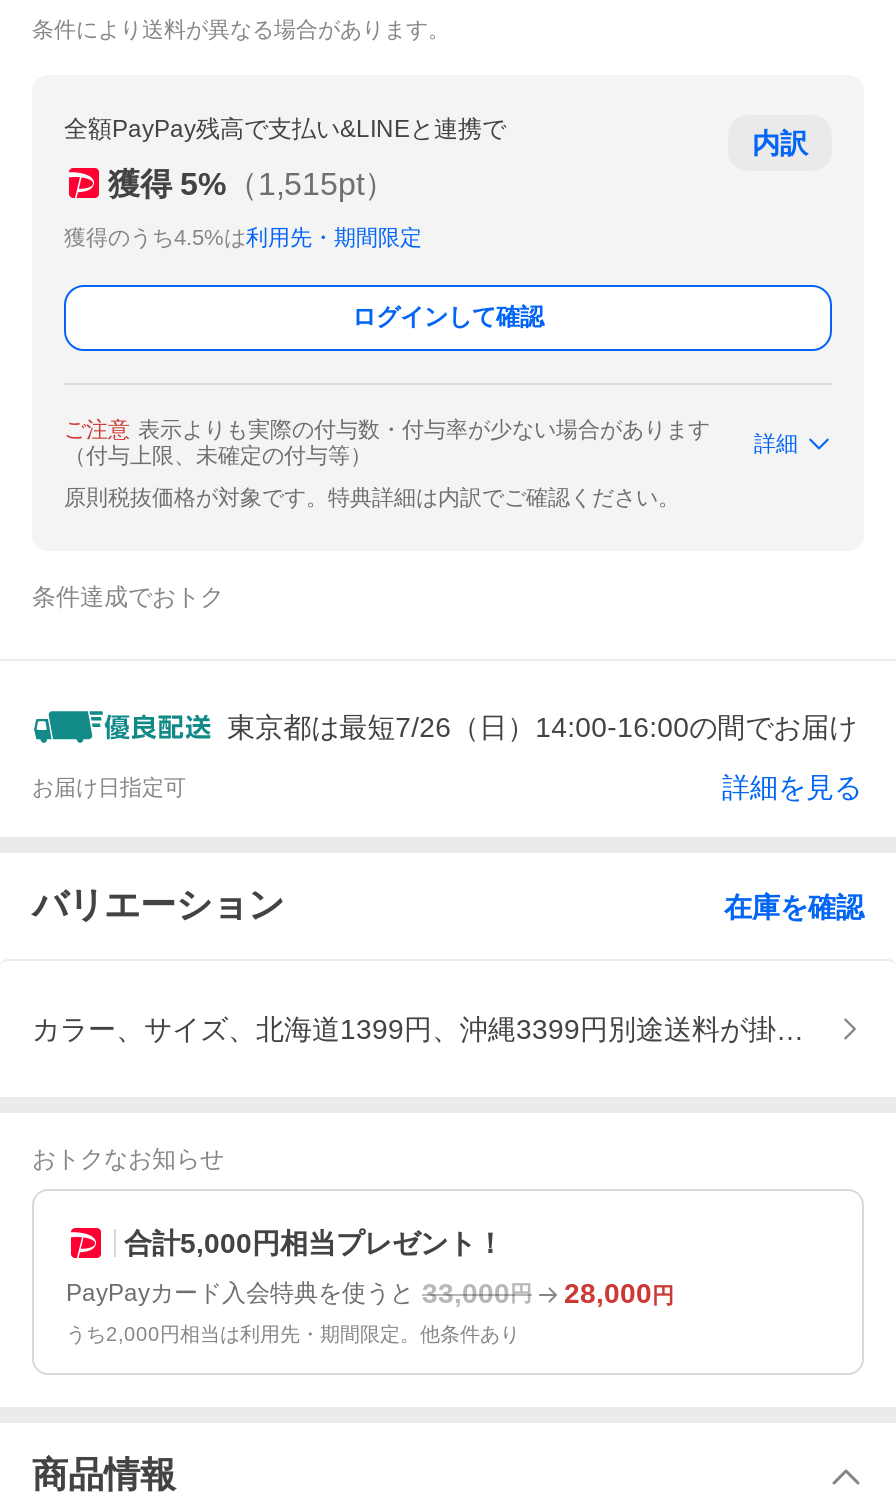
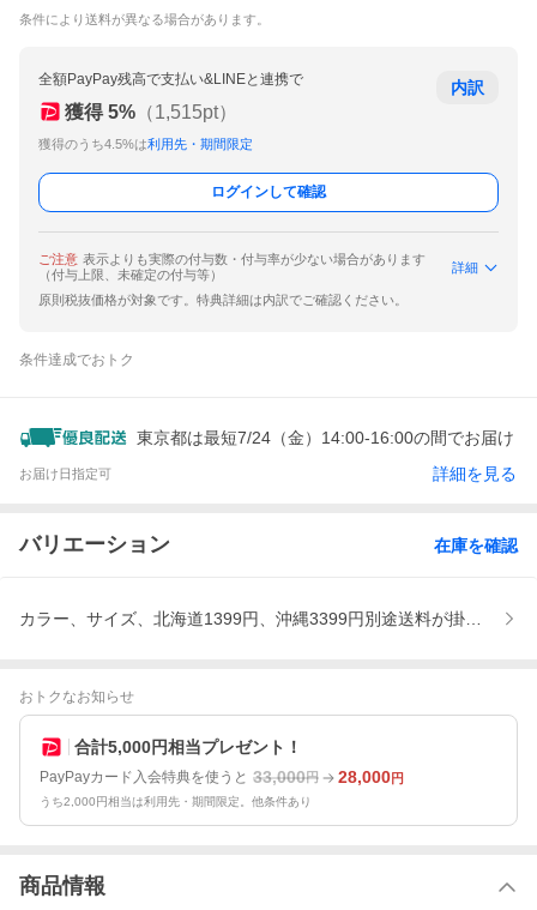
[227,711,857,743] 東京都は最短7/26（日）14:00-16:00の間でお届け -> [136,428,514,447] 東京都は最短7/24（金）14:00-16:00の間でお届け

